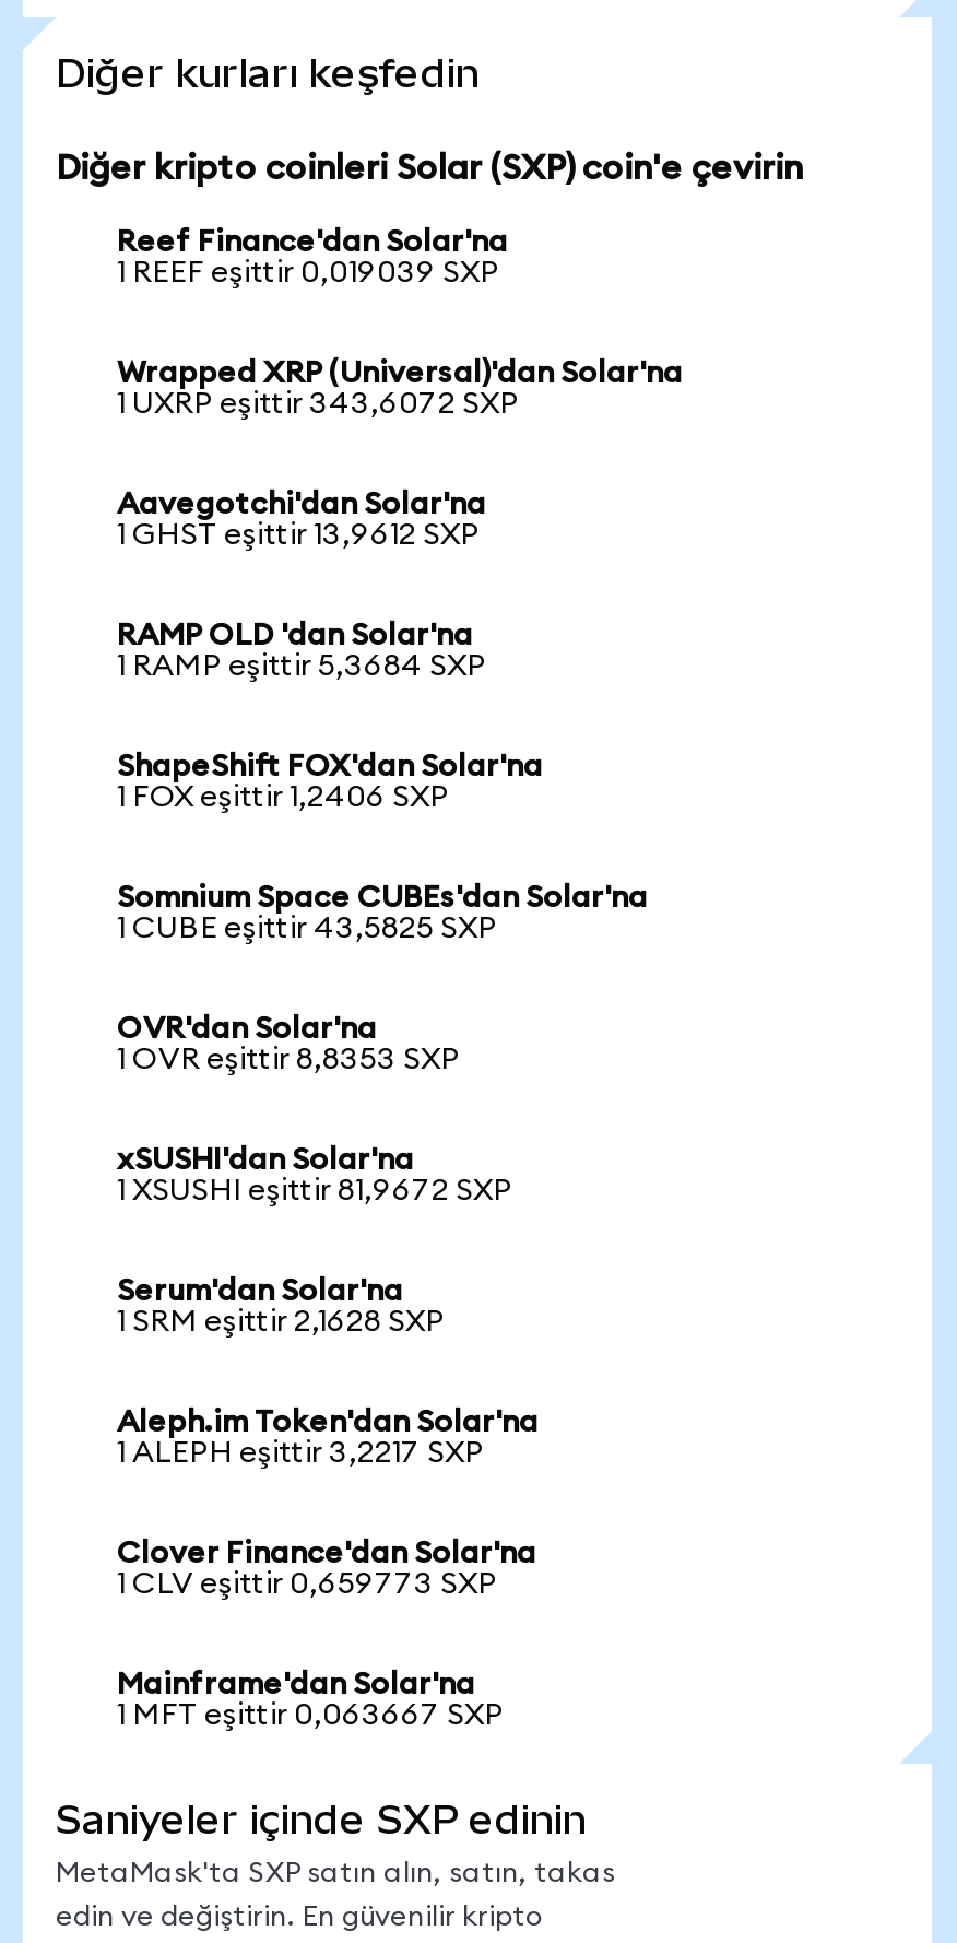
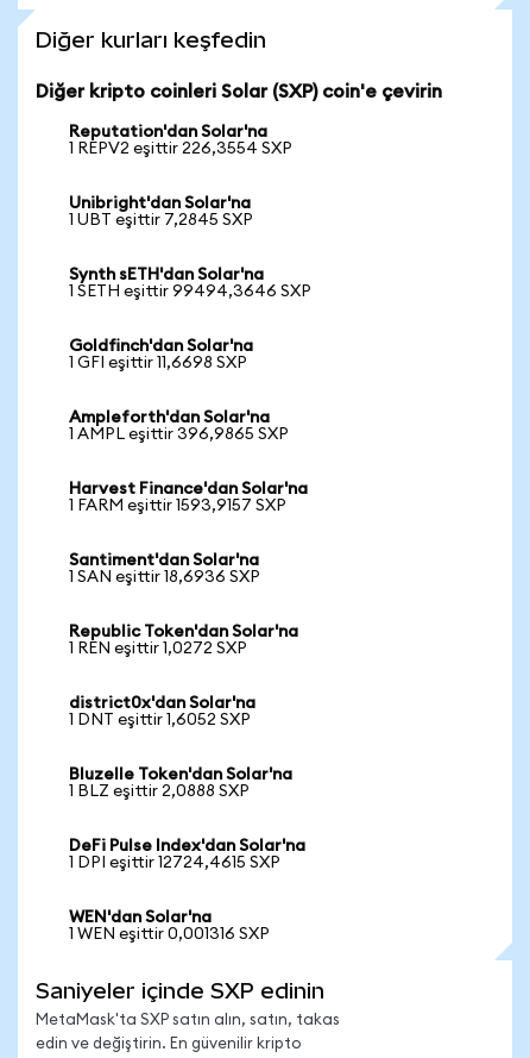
[117,227,508,288] Reef Finance'dan Solar'na | 1 REEF eşittir 0,019039 SXP -> [69,124,292,157] Reputation'dan Solar'na | 1 REPV2 eşittir 226,3554 SXP
[117,358,683,420] Wrapped XRP (Universal)'dan Solar'na | 1 UXRP eşittir 343,6072 SXP -> [69,195,253,228] Unibright'dan Solar'na | 1 UBT eşittir 7,2845 SXP
[117,490,486,551] Aavegotchi'dan Solar'na | 1 GHST eşittir 13,9612 SXP -> [69,267,311,300] Synth sETH'dan Solar'na | 1 SETH eşittir 99494,3646 SXP
[117,621,486,682] RAMP OLD 'dan Solar'na | 1 RAMP eşittir 5,3684 SXP -> [69,338,253,371] Goldfinch'dan Solar'na | 1 GFI eşittir 11,6698 SXP
[117,752,543,813] ShapeShift FOX'dan Solar'na | 1 FOX eşittir 1,2406 SXP -> [69,409,289,443] Ampleforth'dan Solar'na | 1 AMPL eşittir 396,9865 SXP
[117,883,648,944] Somnium Space CUBEs'dan Solar'na | 1 CUBE eşittir 43,5825 SXP -> [69,481,308,514] Harvest Finance'dan Solar'na | 1 FARM eşittir 1593,9157 SXP
[117,1014,460,1075] OVR'dan Solar'na | 1 OVR eşittir 8,8353 SXP -> [69,552,260,586] Santiment'dan Solar'na | 1 SAN eşittir 18,6936 SXP
[117,1145,512,1206] xSUSHI'dan Solar'na | 1 XSUSHI eşittir 81,9672 SXP -> [69,624,298,657] Republic Token'dan Solar'na | 1 REN eşittir 1,0272 SXP
[117,1276,445,1338] Serum'dan Solar'na | 1 SRM eşittir 2,1628 SXP -> [69,695,255,728] district0x'dan Solar'na | 1 DNT eşittir 1,6052 SXP
[117,1408,539,1469] Aleph.im Token'dan Solar'na | 1 ALEPH eşittir 3,2217 SXP -> [69,766,292,800] Bluzelle Token'dan Solar'na | 1 BLZ eşittir 2,0888 SXP
[117,1539,536,1600] Clover Finance'dan Solar'na | 1 CLV eşittir 0,659773 SXP -> [69,838,305,871] DeFi Pulse Index'dan Solar'na | 1 DPI eşittir 12724,4615 SXP
[117,1670,504,1731] Mainframe'dan Solar'na | 1 MFT eşittir 0,063667 SXP -> [69,909,270,943] WEN'dan Solar'na | 1 WEN eşittir 0,001316 SXP

